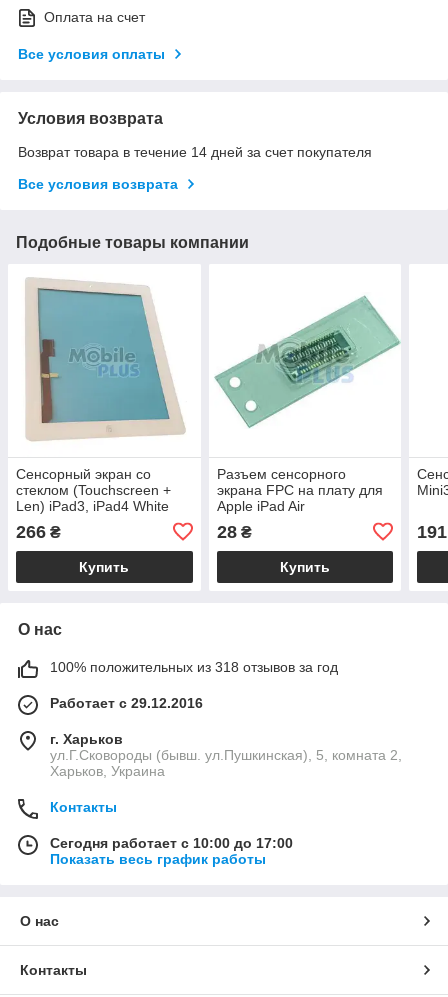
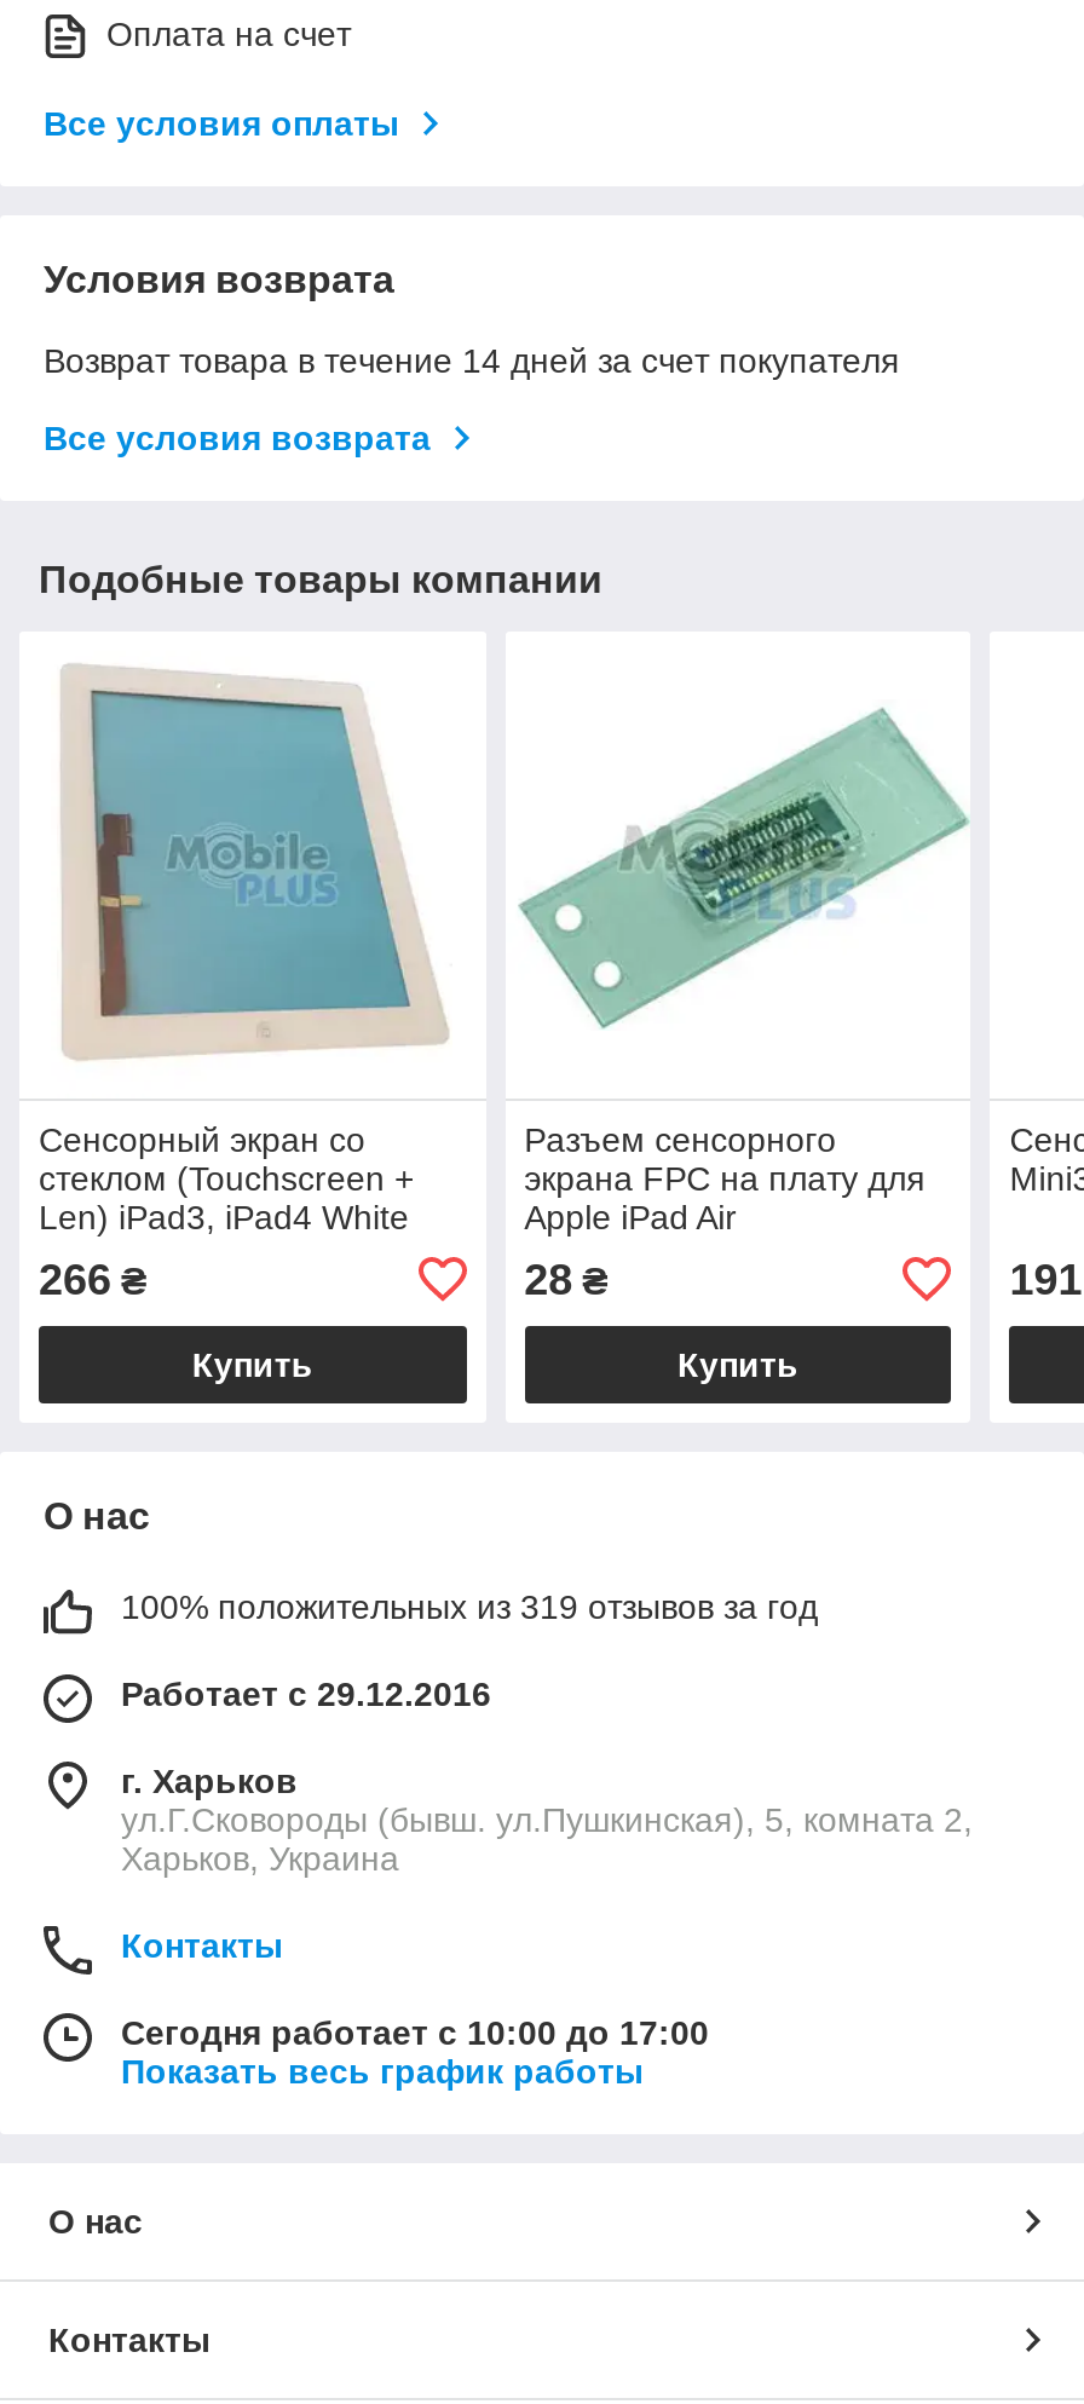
[50,659,338,675] 100% положительных из 318 отзывов за год -> [121,1587,818,1626] 100% положительных из 319 отзывов за год

